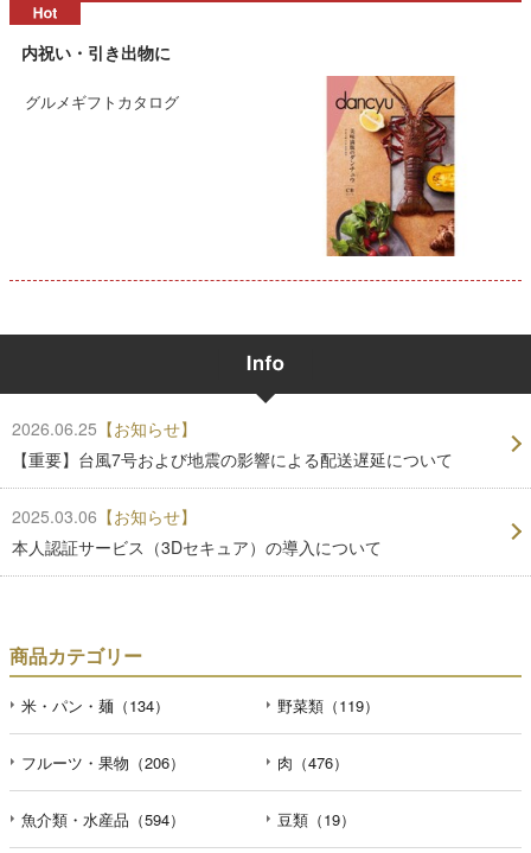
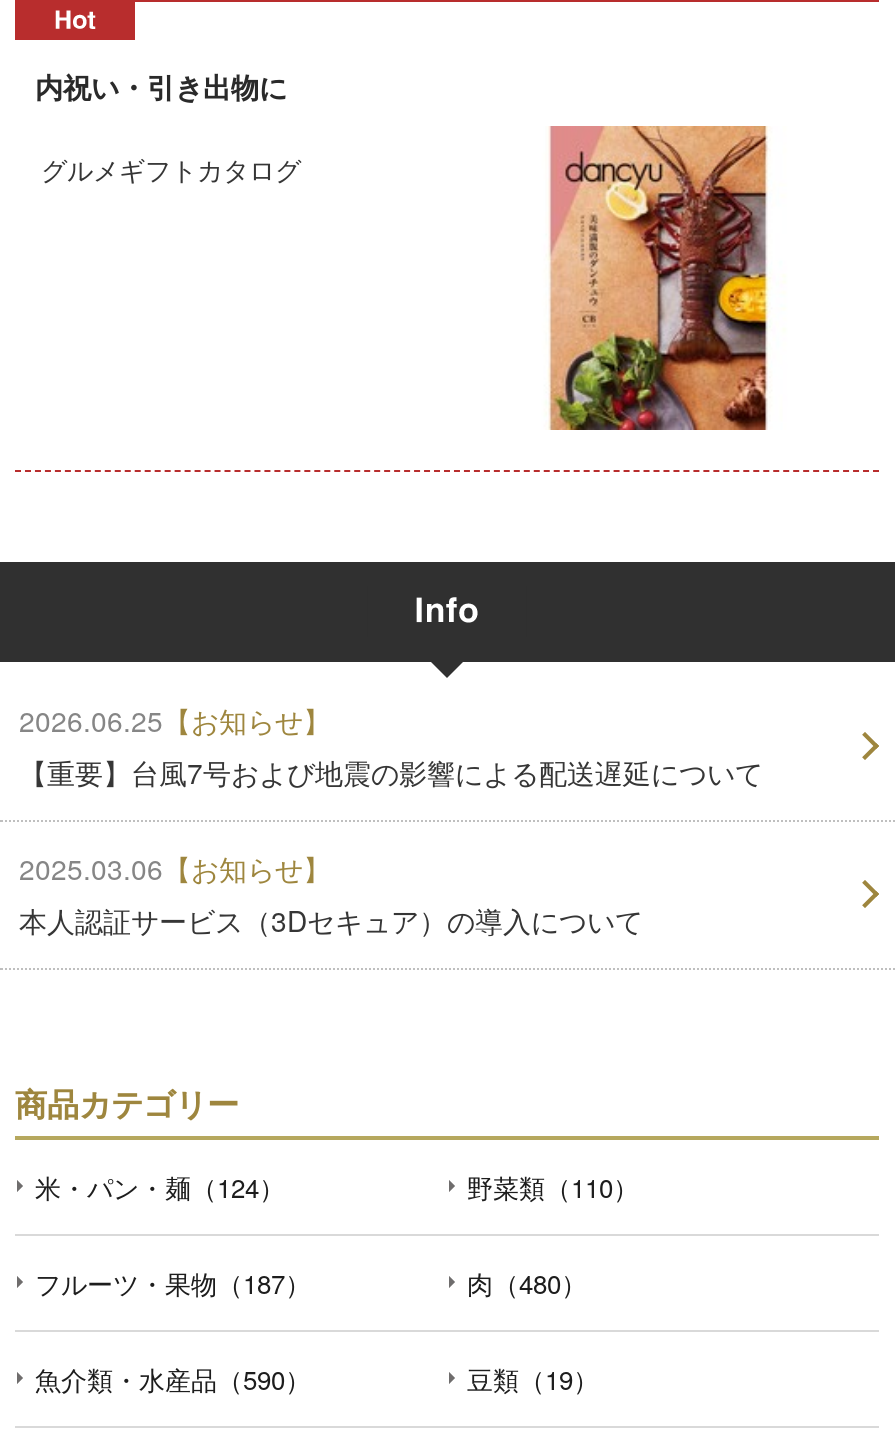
[21,694,169,716] 米・パン・麺（134） -> [35,1167,285,1205] 米・パン・麺（124）
[277,694,379,716] 野菜類（119） -> [467,1167,639,1205] 野菜類（110）
[21,750,185,773] フルーツ・果物（206） -> [35,1263,311,1301] フルーツ・果物（187）
[277,750,348,773] 肉（476） -> [467,1263,587,1301] 肉（480）
[21,807,185,830] 魚介類・水産品（594） -> [35,1359,311,1397] 魚介類・水産品（590）

